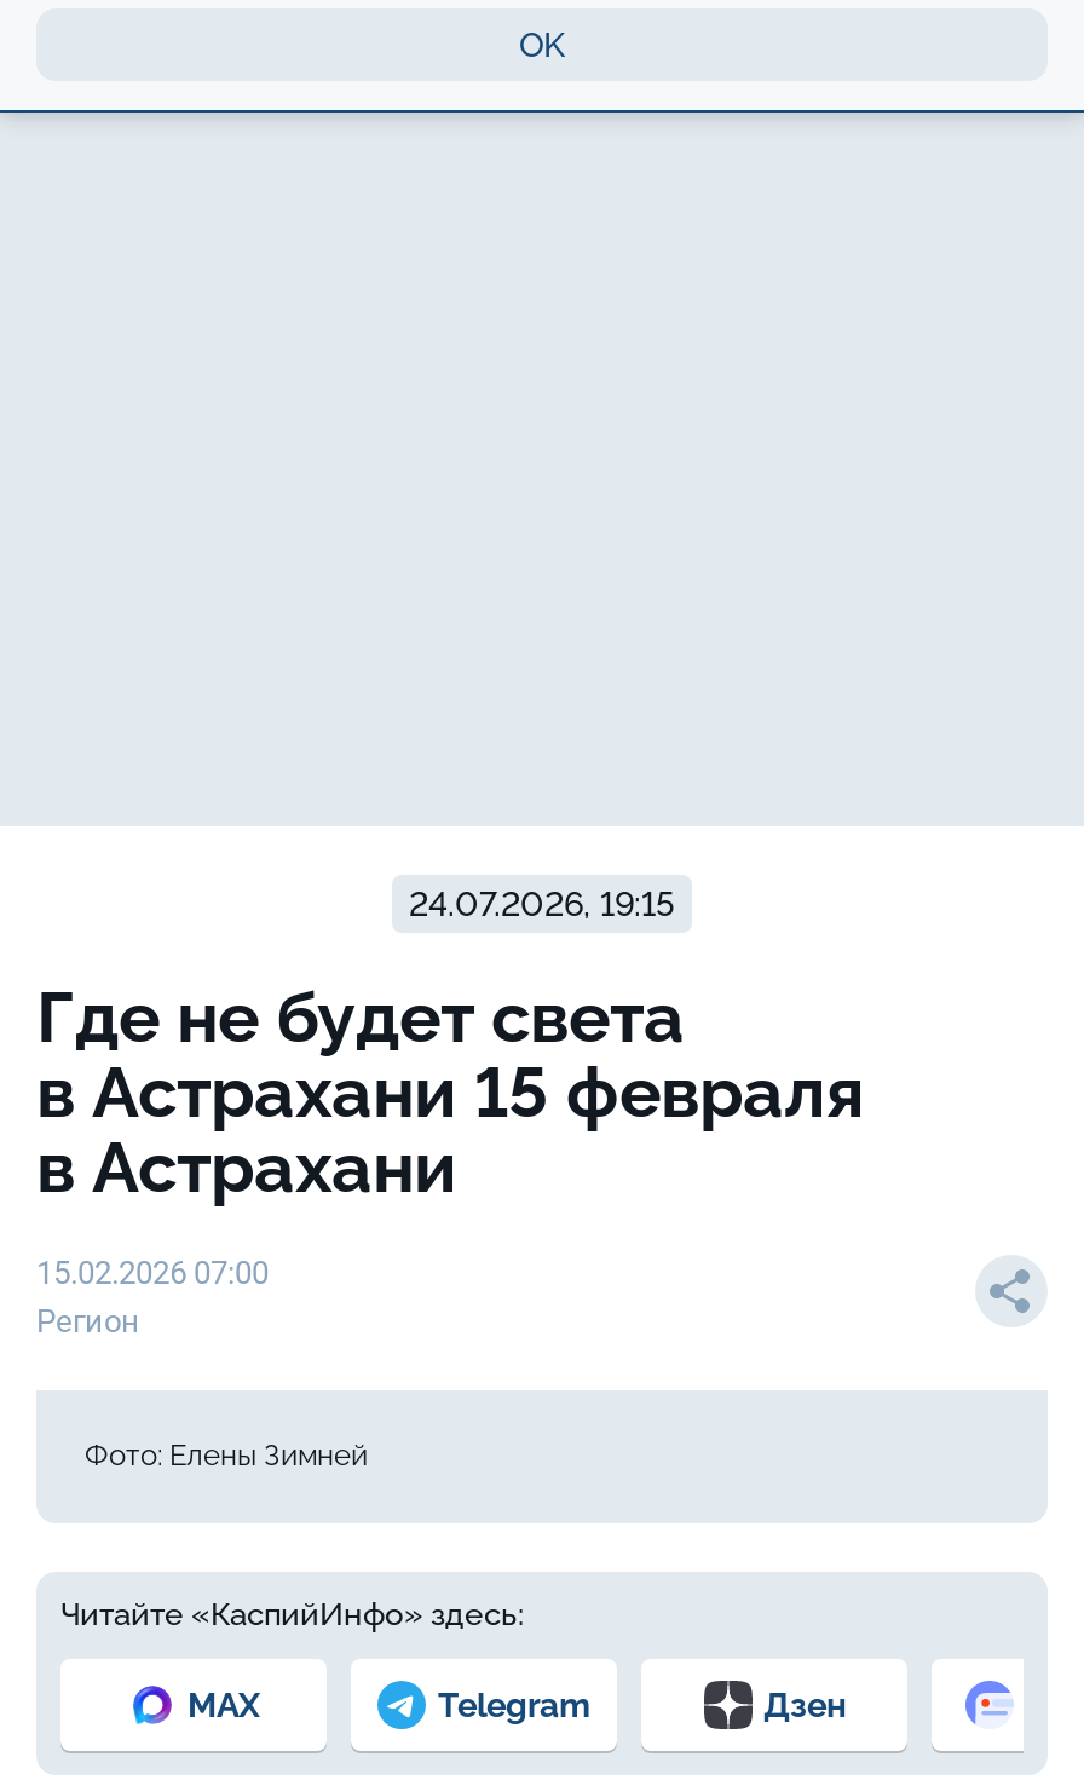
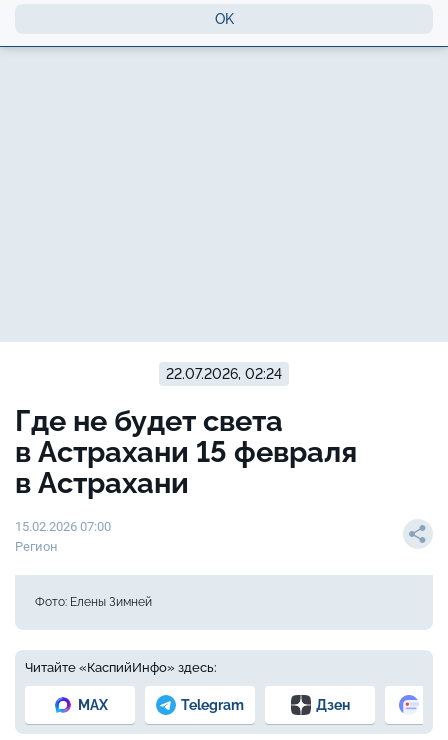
[409,885,675,924] 24.07.2026, 19:15 -> [166,366,282,382] 22.07.2026, 02:24

